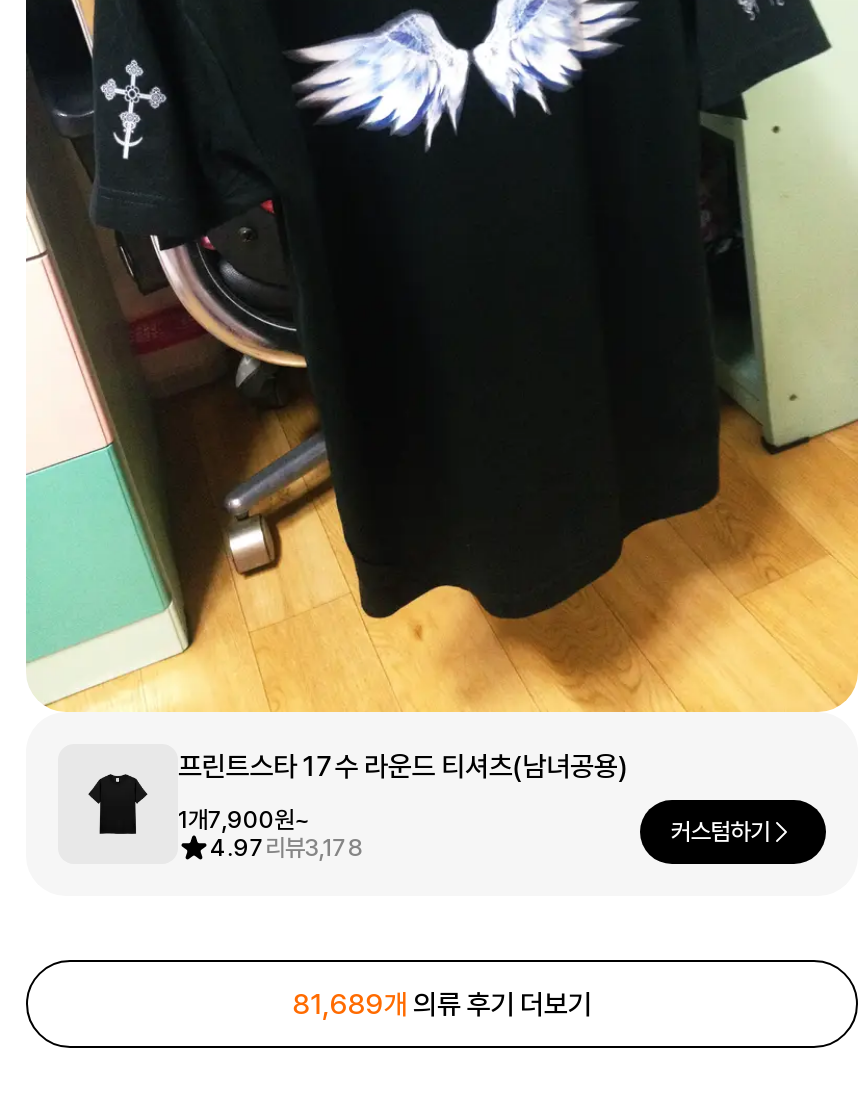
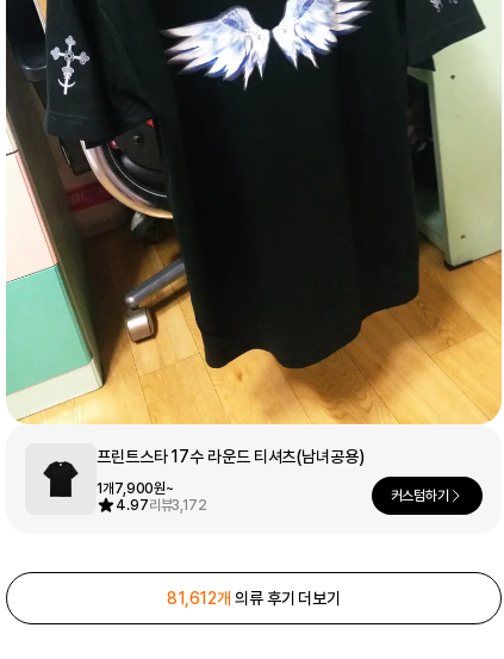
[210,834,364,862] 4.97 리뷰3,178 -> [116,497,207,513] 4.97 리뷰3,172
[293,988,591,1020] 81,689개 의류 후기 더보기 -> [167,588,341,608] 81,612개 의류 후기 더보기

